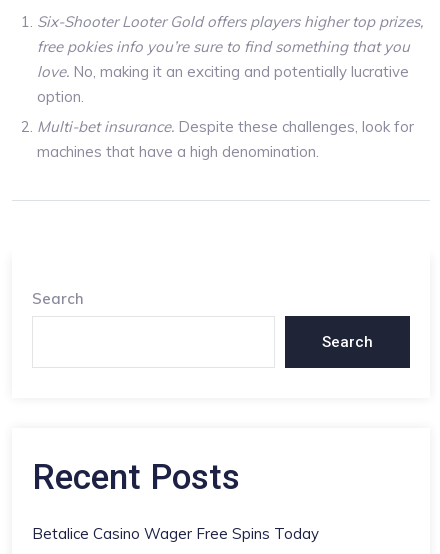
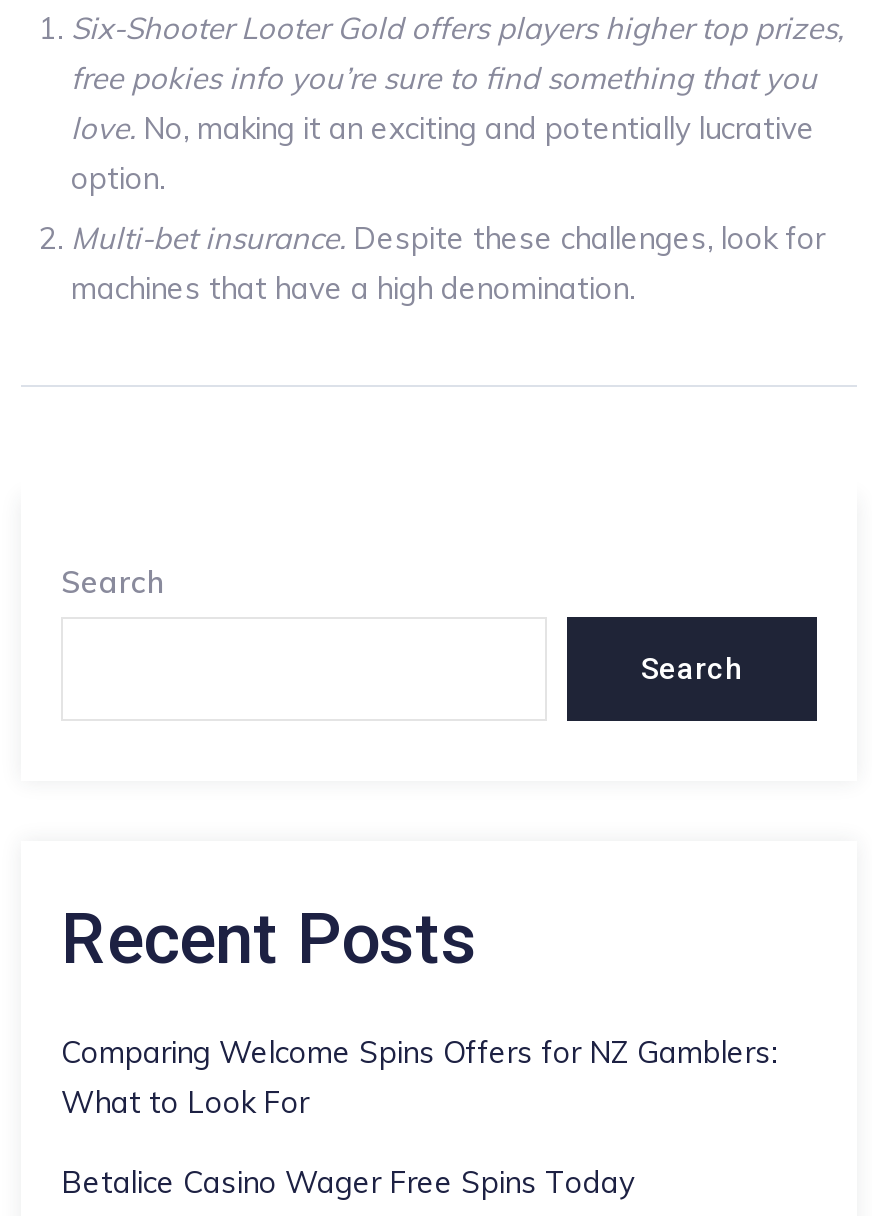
none -> [61,1033,777,1121] Comparing Welcome Spins Offers for NZ Gamblers: | What to Look For

